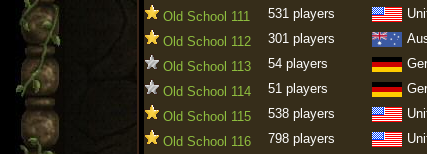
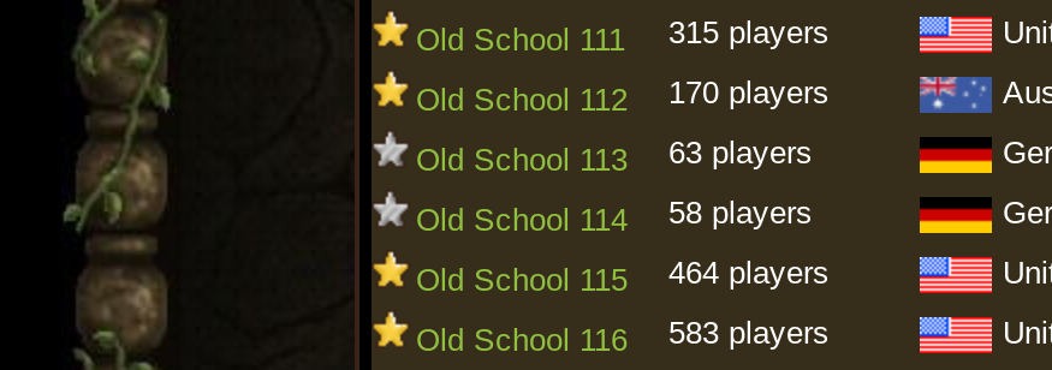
[162,6,334,24] Old School 111 531 players -> [416,14,830,58] Old School 111 315 players
[162,31,334,49] Old School 112 301 players -> [416,74,830,118] Old School 112 170 players
[162,56,327,74] Old School 113 54 players -> [416,135,813,178] Old School 113 63 players
[162,81,327,99] Old School 114 51 players -> [416,195,813,238] Old School 114 58 players
[162,106,334,124] Old School 115 538 players -> [416,255,830,298] Old School 115 464 players
[162,131,334,149] Old School 116 798 players -> [416,315,830,358] Old School 116 583 players

